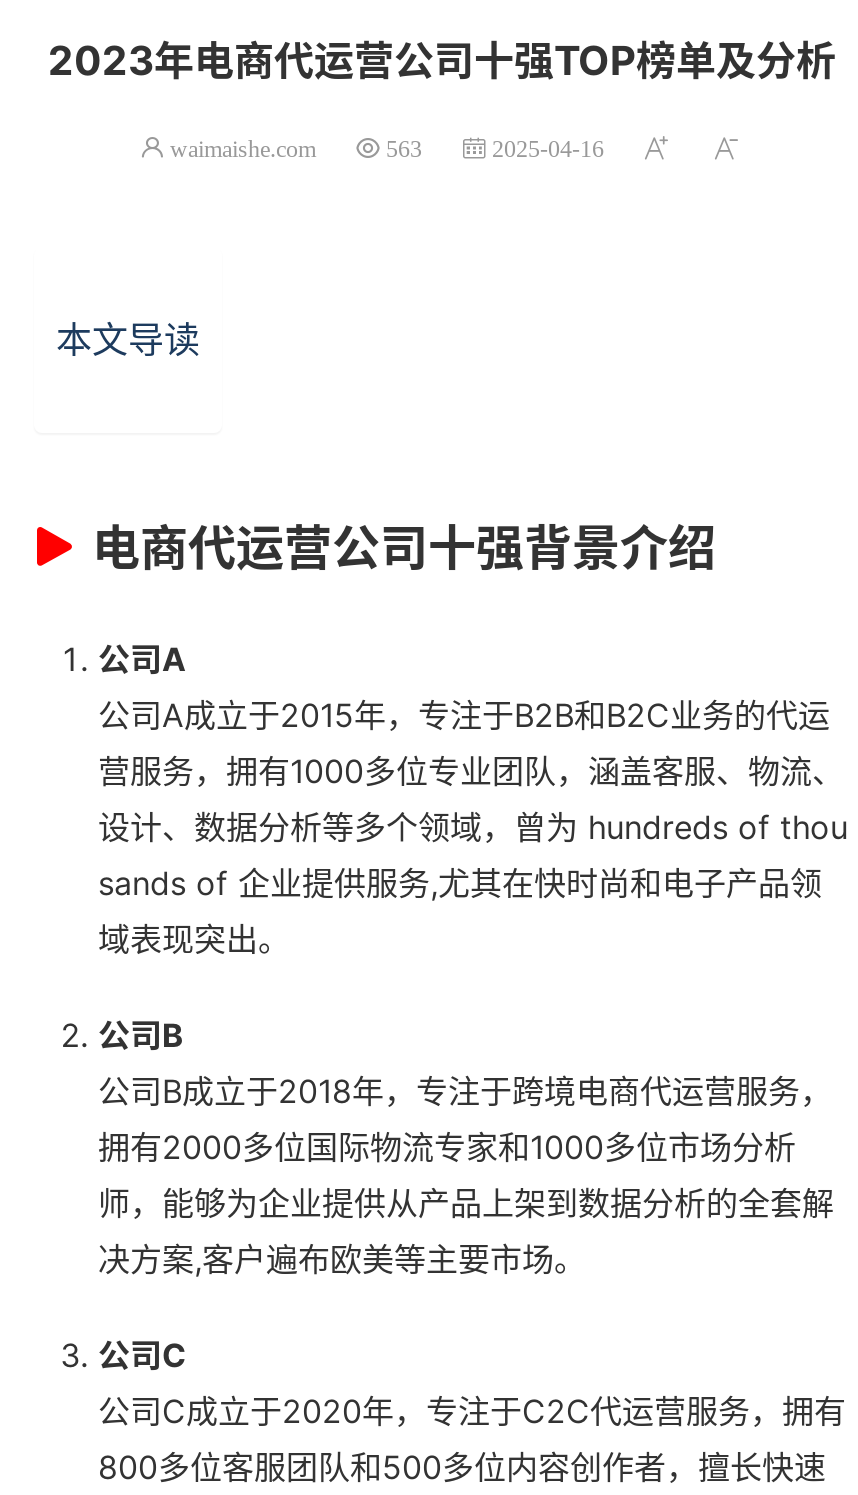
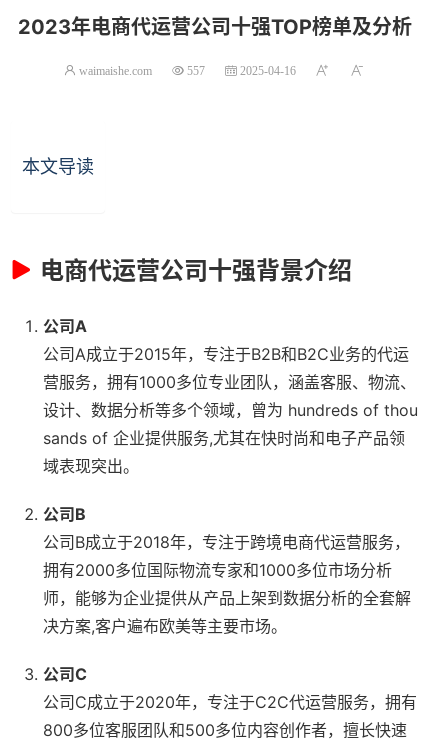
[386,135,422,161] 563 -> [187,64,205,77] 557

